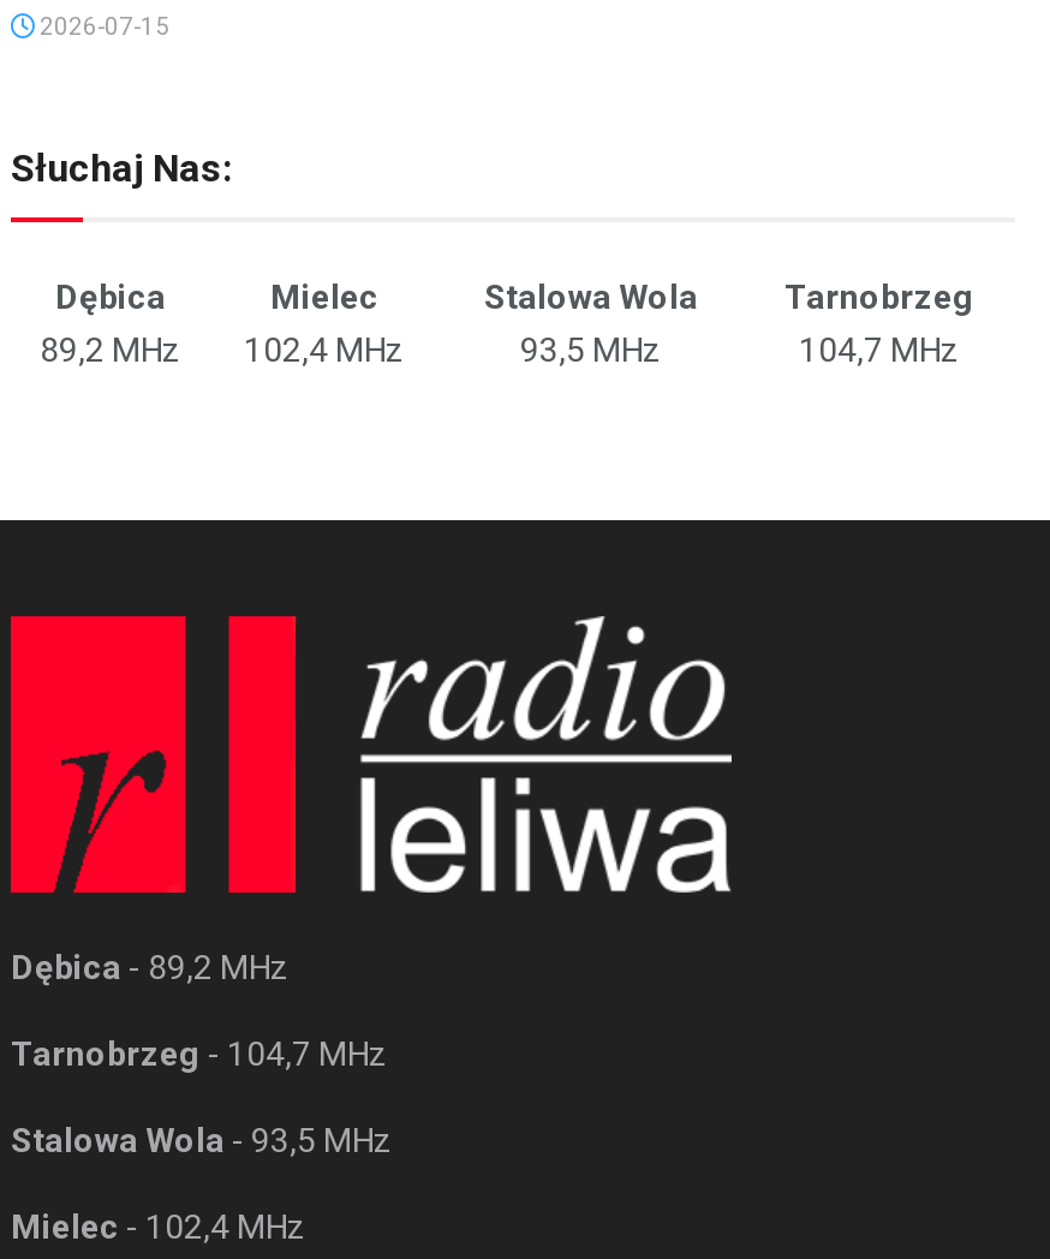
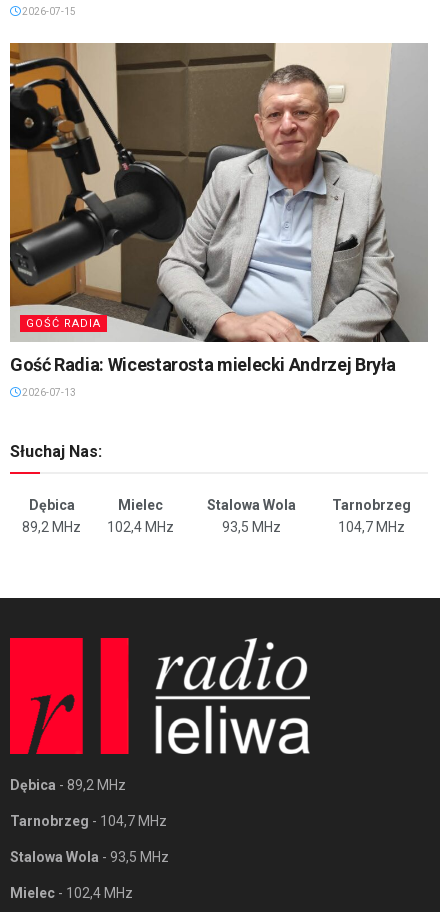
none -> [9,42,429,398] [image] | GOŚĆ RADIA | Gość Radia: Wicestarosta mielecki Andrzej Bryła | 2026-07-13

